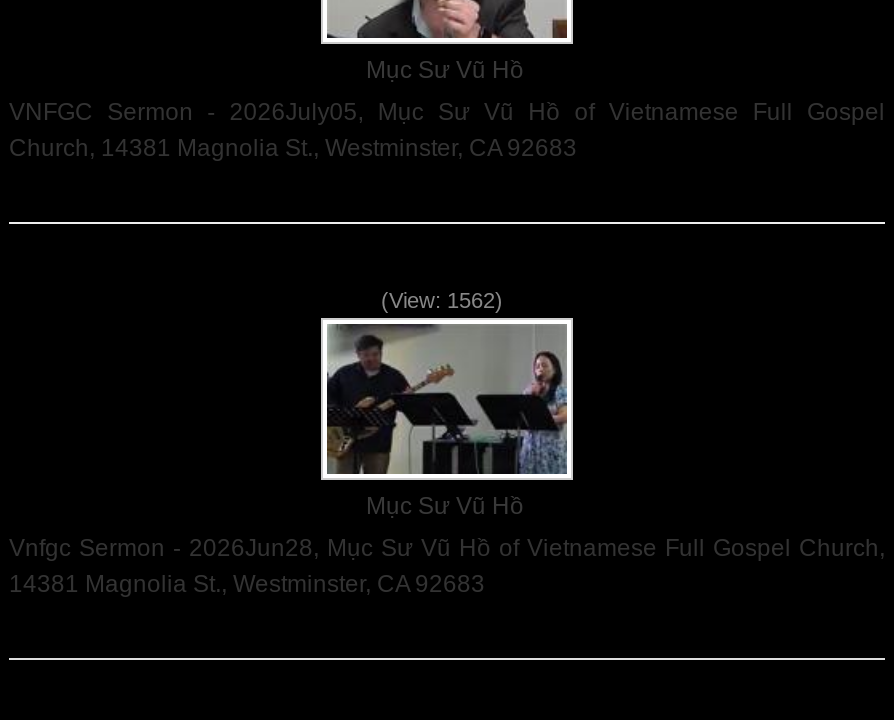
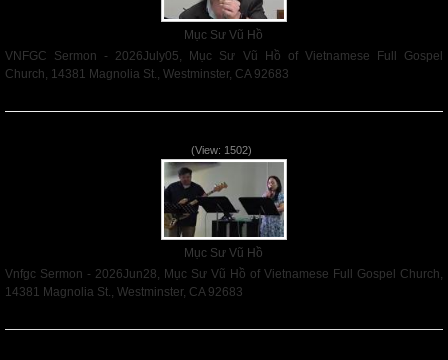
[381,288,503,312] (View: 1562) -> [191,144,252,156] (View: 1502)

